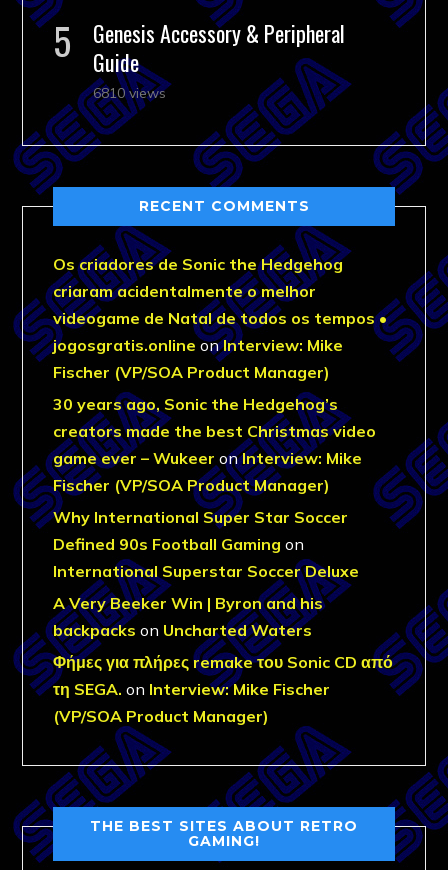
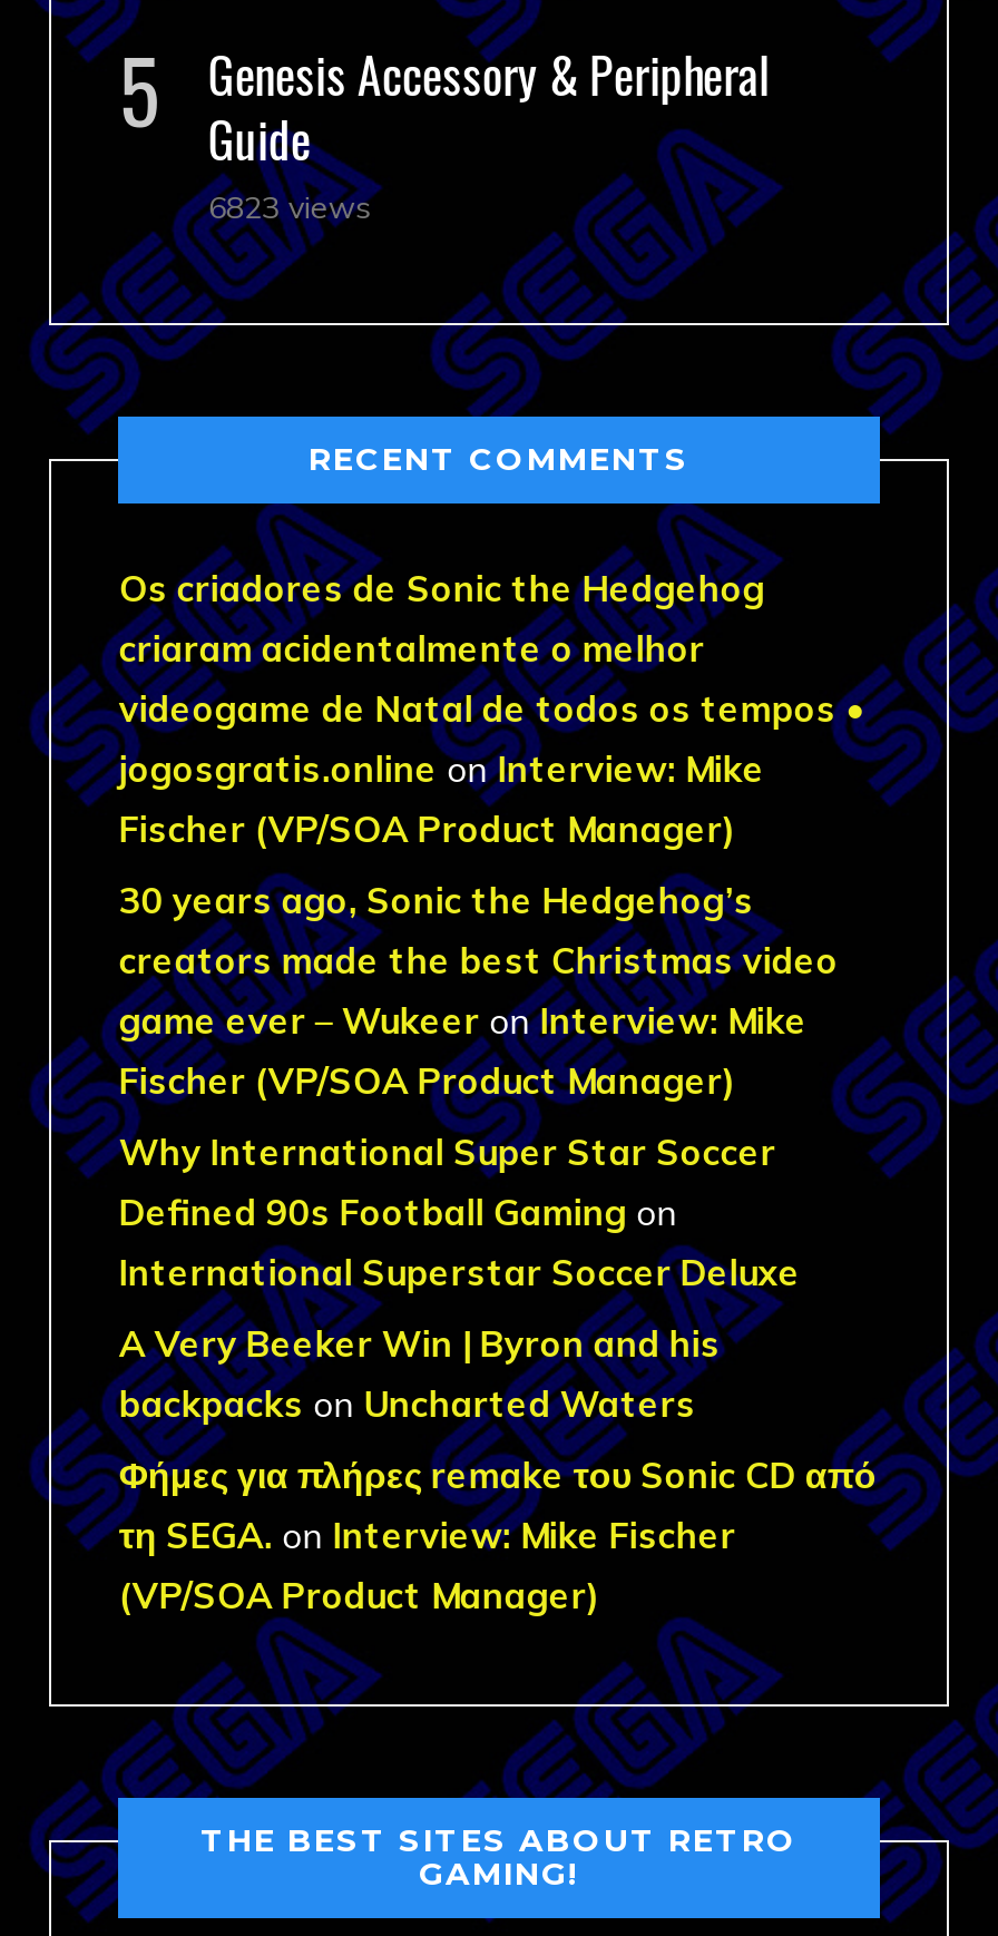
[93,84,166,102] 6810 views -> [208,187,371,227] 6823 views

